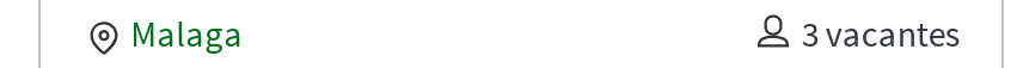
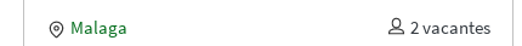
[802,10,959,55] 3 vacantes -> [411,16,491,39] 2 vacantes

